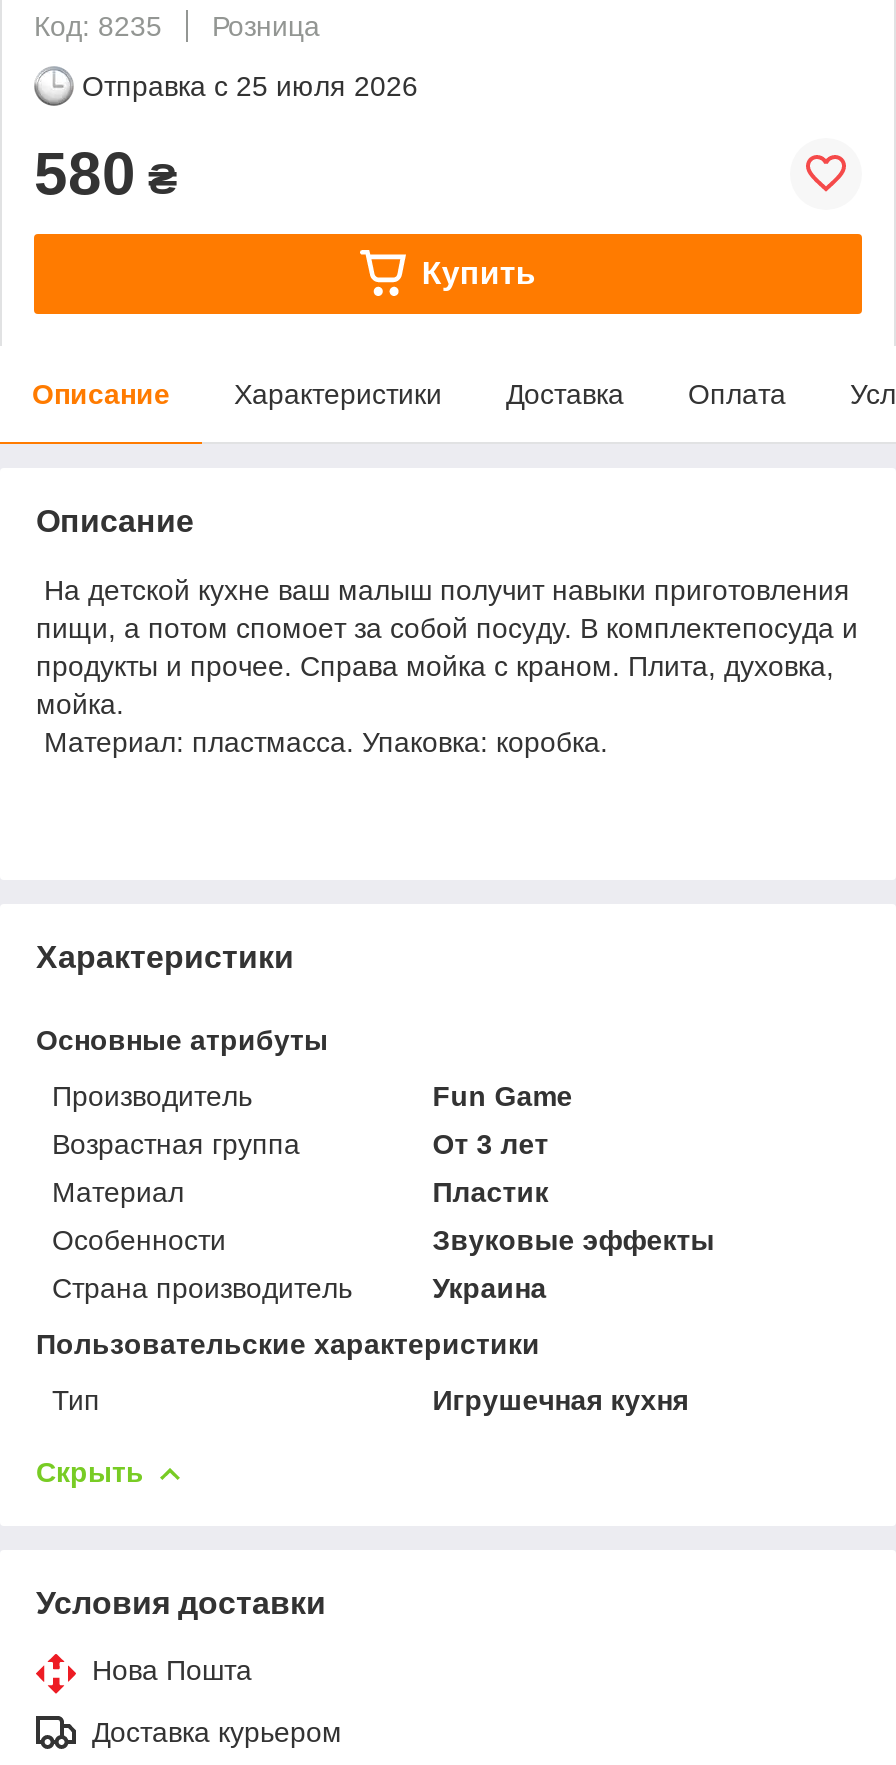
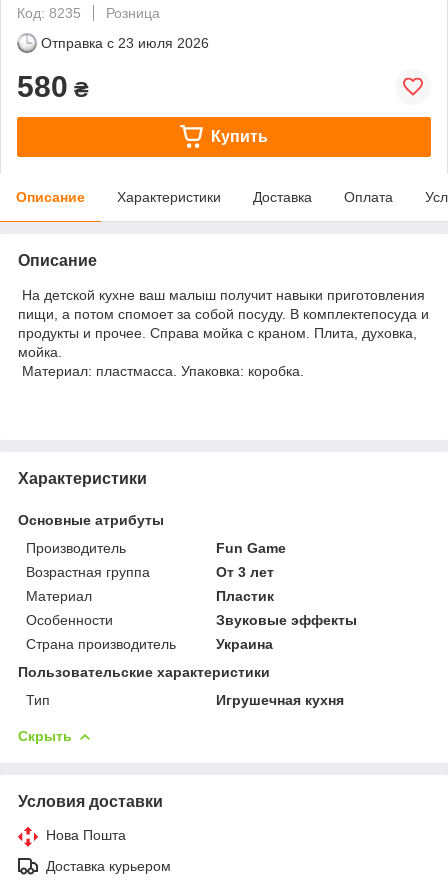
[82,70,418,102] Отправка с 25 июля 2026 -> [41,35,209,51] Отправка с 23 июля 2026

